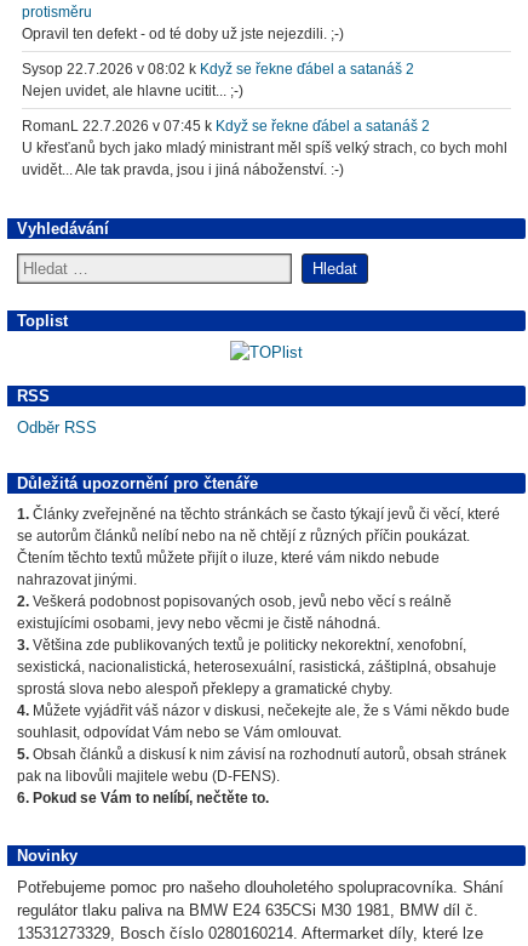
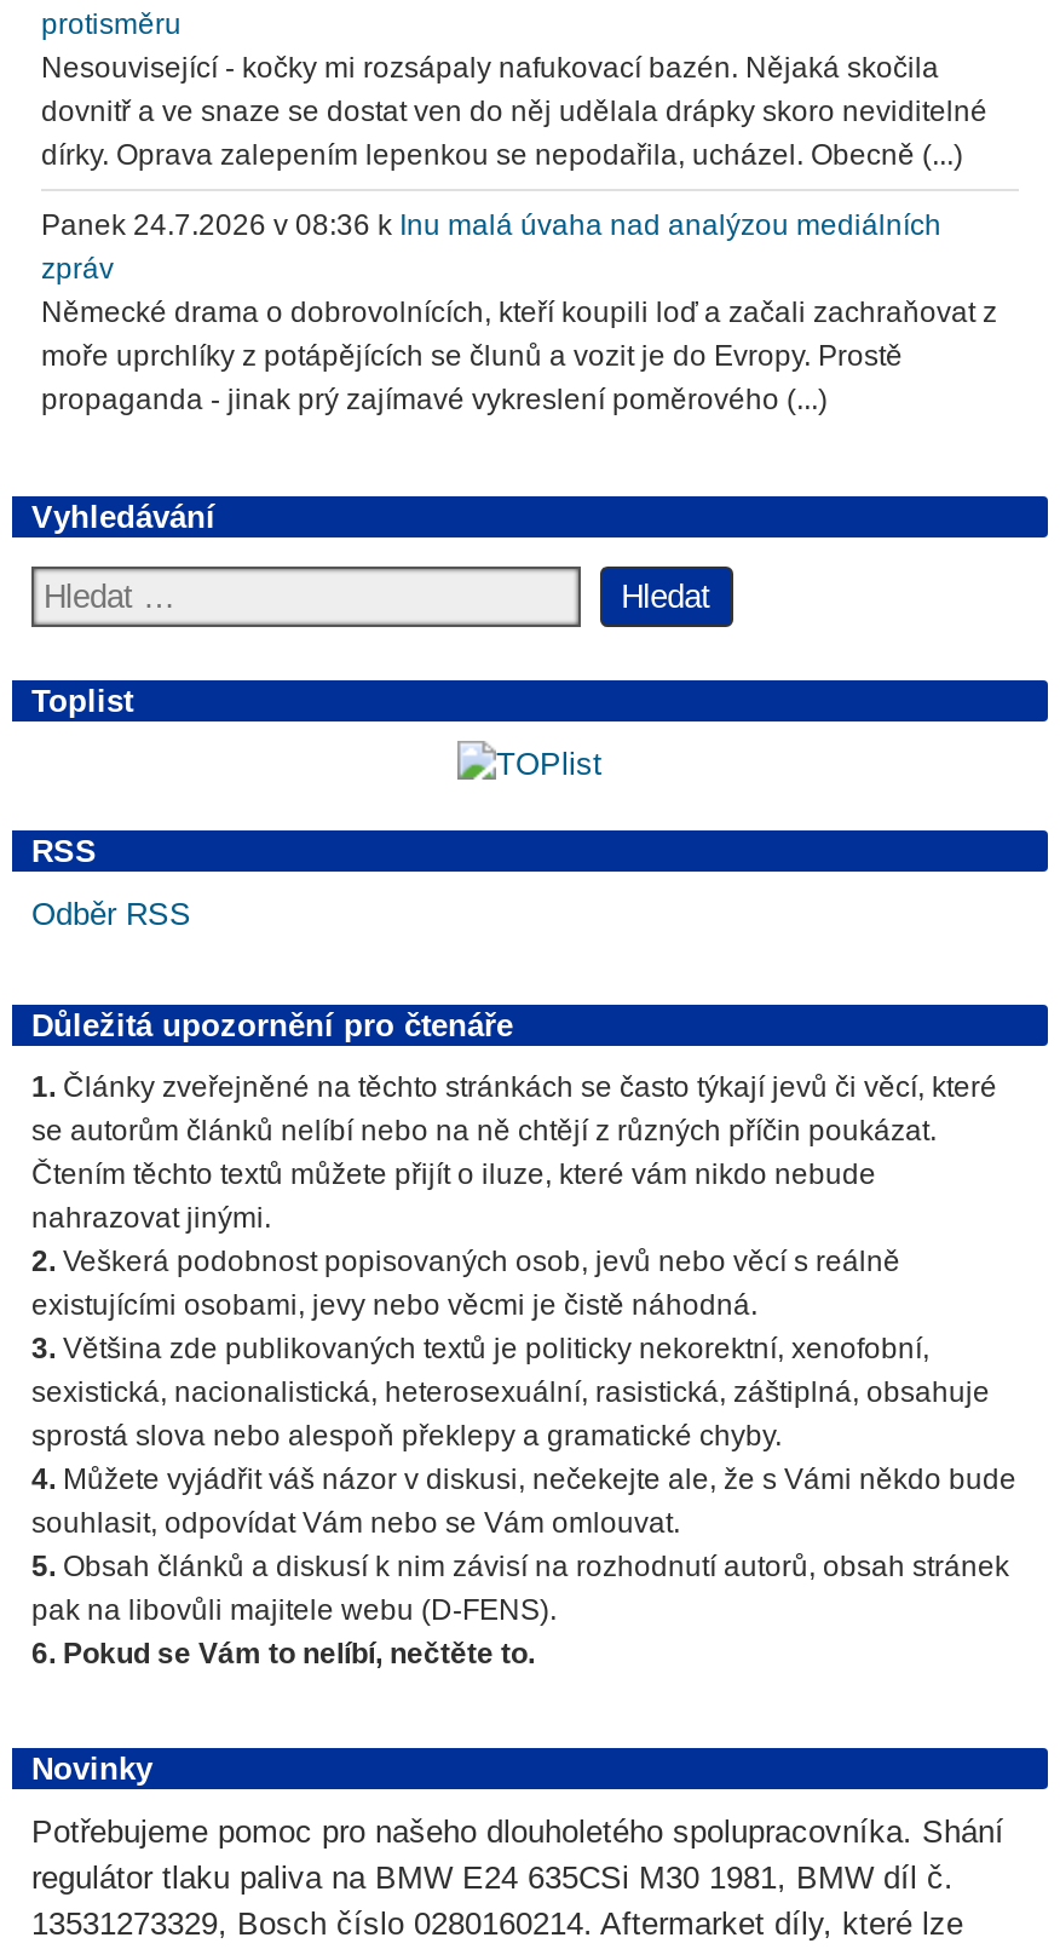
[22,25,507,178] Opravil ten defekt - od té doby už jste nejezdili. ;-) | Sysop 22.7.2026 v 08:02 k Když se řekne ďábel a satanáš 2 | Nejen uvidet, ale hlavne ucitit... ;-) | RomanL 22.7.2026 v 07:45 k Když se řekne ďábel a satanáš 2 | U křesťanů bych jako mladý ministrant měl spíš velký strach, co bych mohl | uvidět... Ale tak pravda, jsou i jiná náboženství. :-) -> [41,51,997,416] Nesouvisející - kočky mi rozsápaly nafukovací bazén. Nějaká skočila | dovnitř a ve snaze se dostat ven do něj udělala drápky skoro neviditelné | dírky. Oprava zalepením lepenkou se nepodařila, ucházel. Obecně (...) | Panek 24.7.2026 v 08:36 k Inu malá úvaha nad analýzou mediálních | zpráv | Německé drama o dobrovolnících, kteří koupili loď a začali zachraňovat z | moře uprchlíky z potápějících se člunů a vozit je do Evropy. Prostě | propaganda - jinak prý zajímavé vykreslení poměrového (...)

